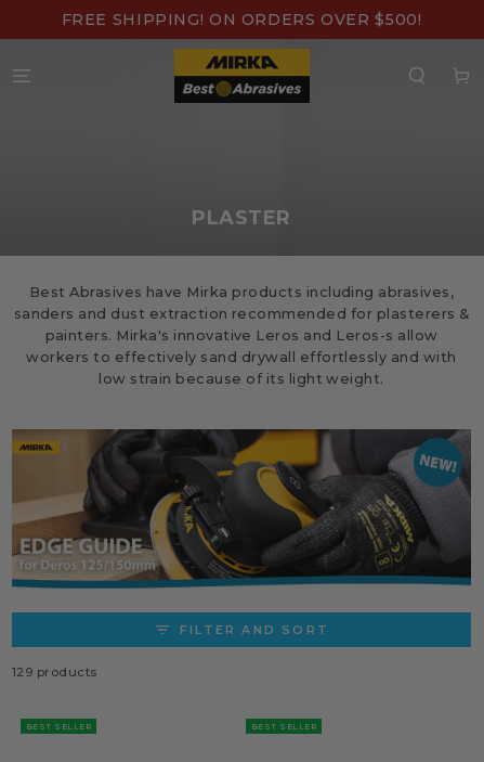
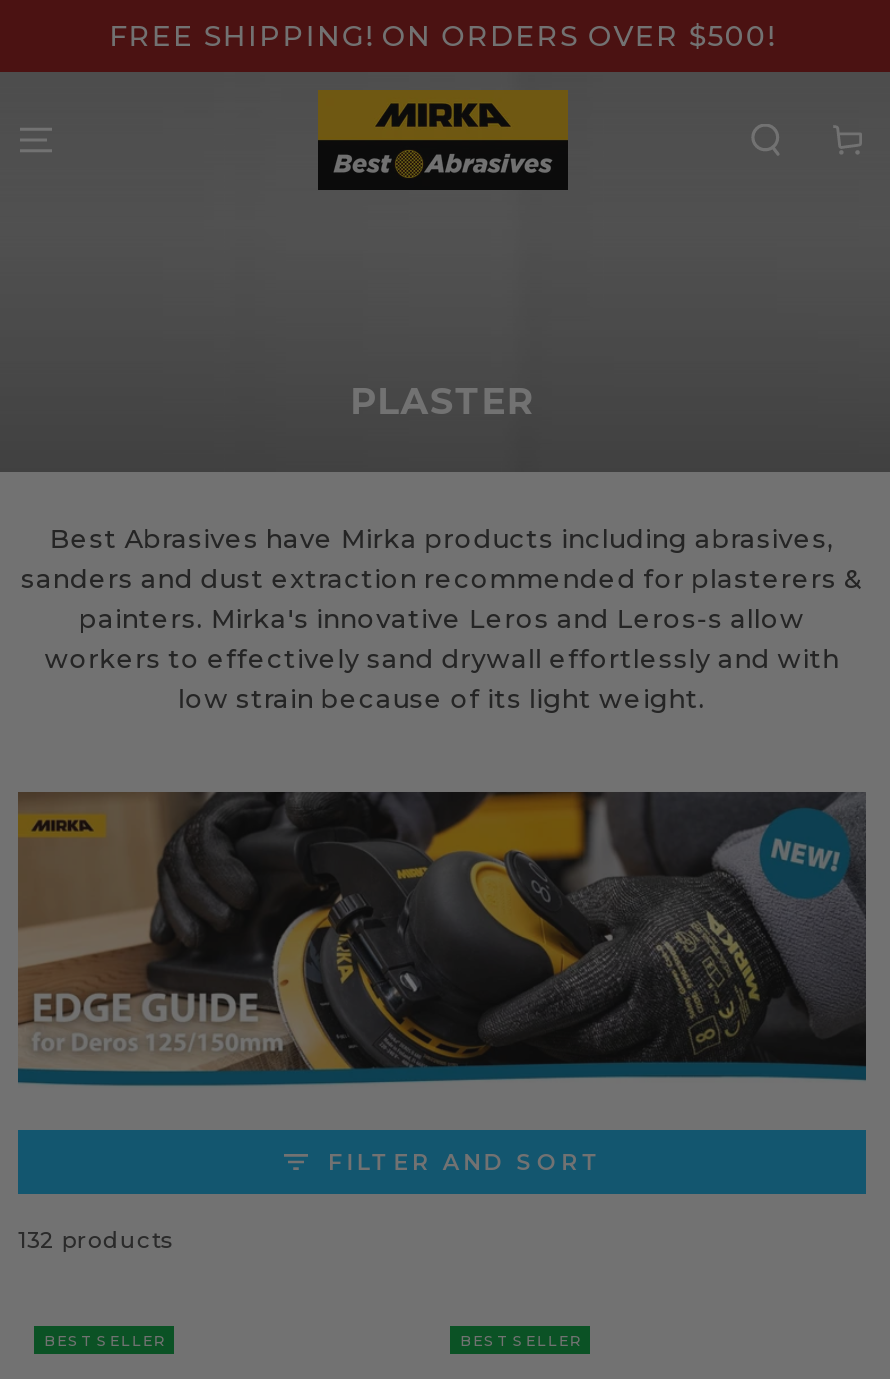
[12,665,97,680] 129 products -> [18,1227,174,1255] 132 products

